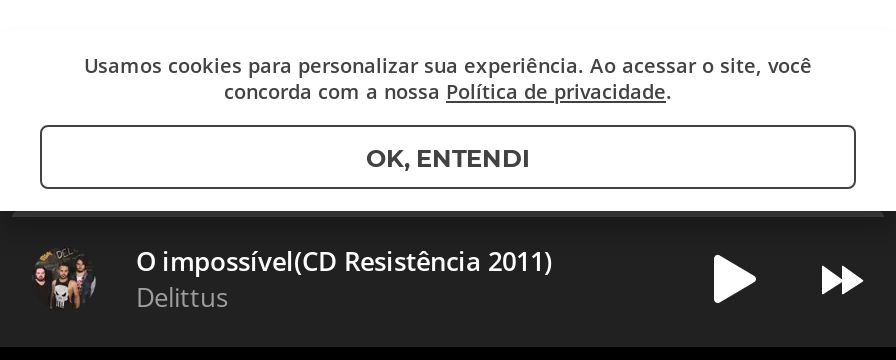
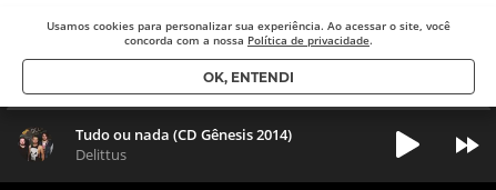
[136,243,552,279] O impossível(CD Resistência 2011) -> [75,124,292,144] Tudo ou nada (CD Gênesis 2014)

